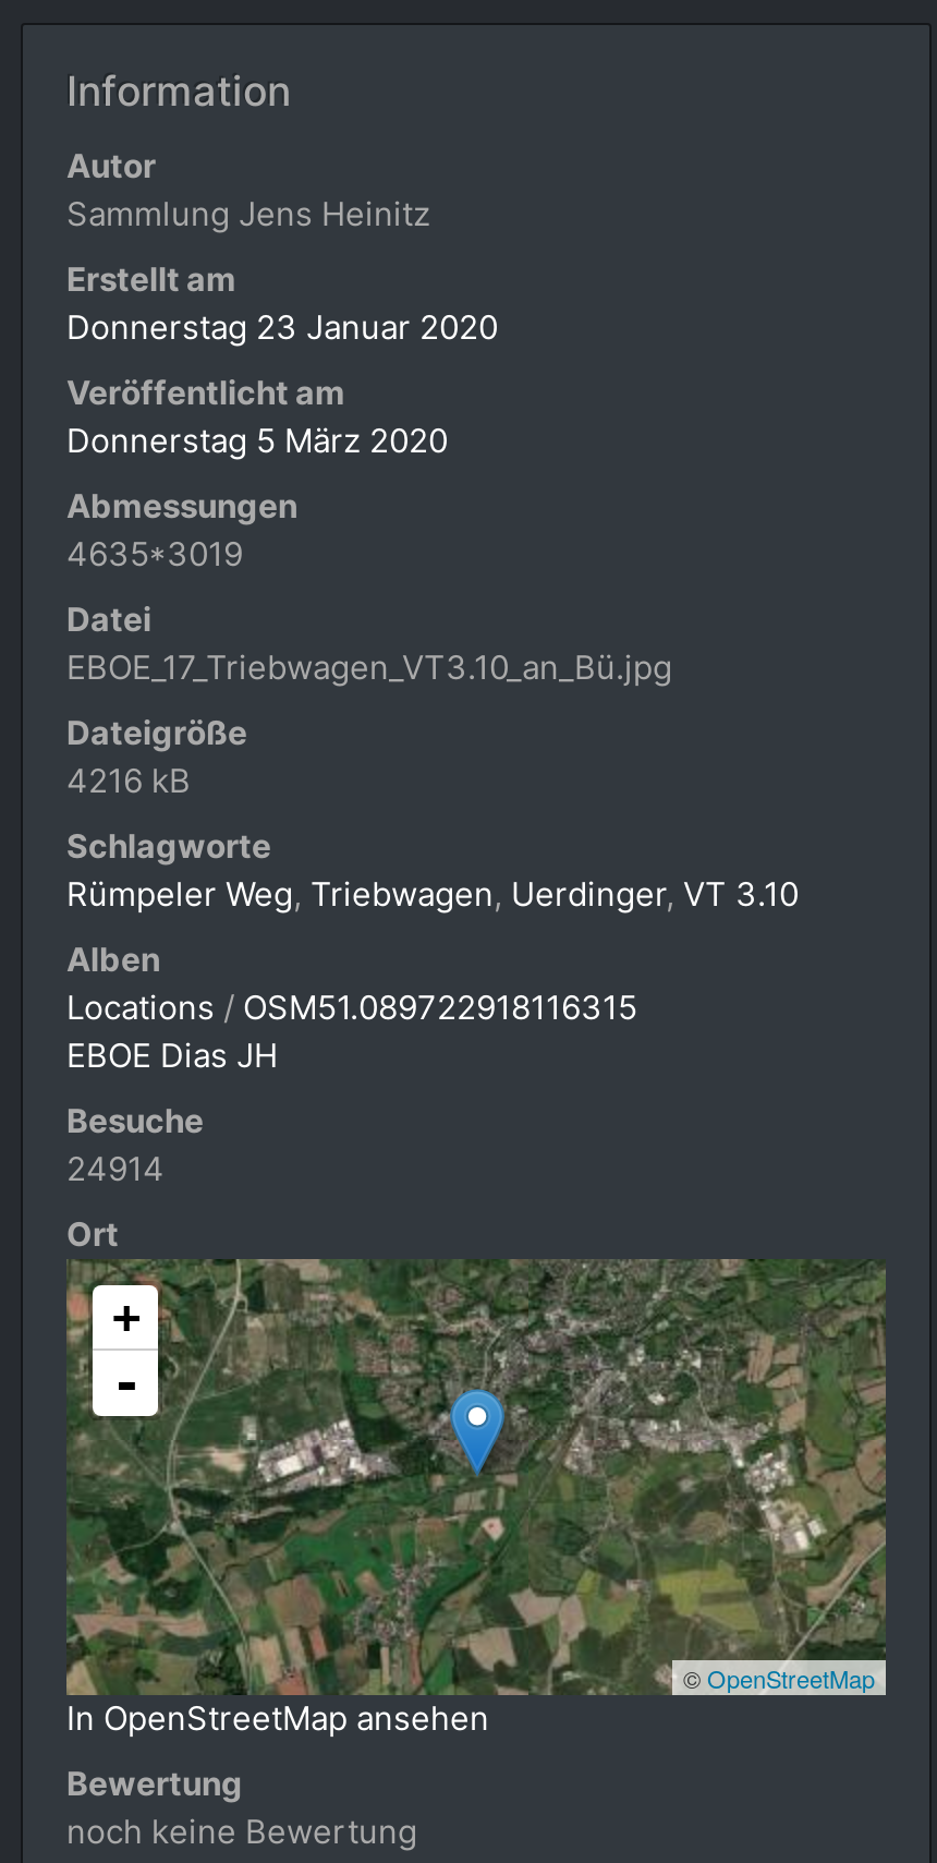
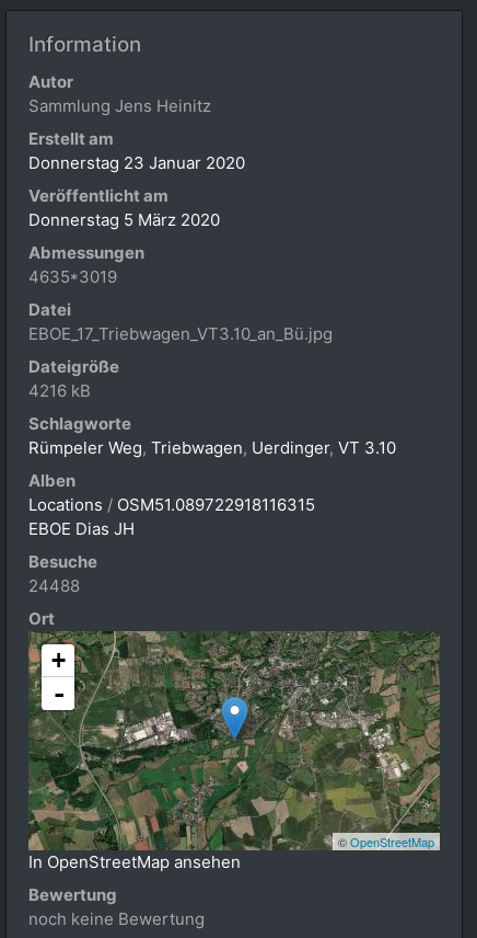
[66,1149,165,1190] 24914 -> [28,576,80,597] 24488

